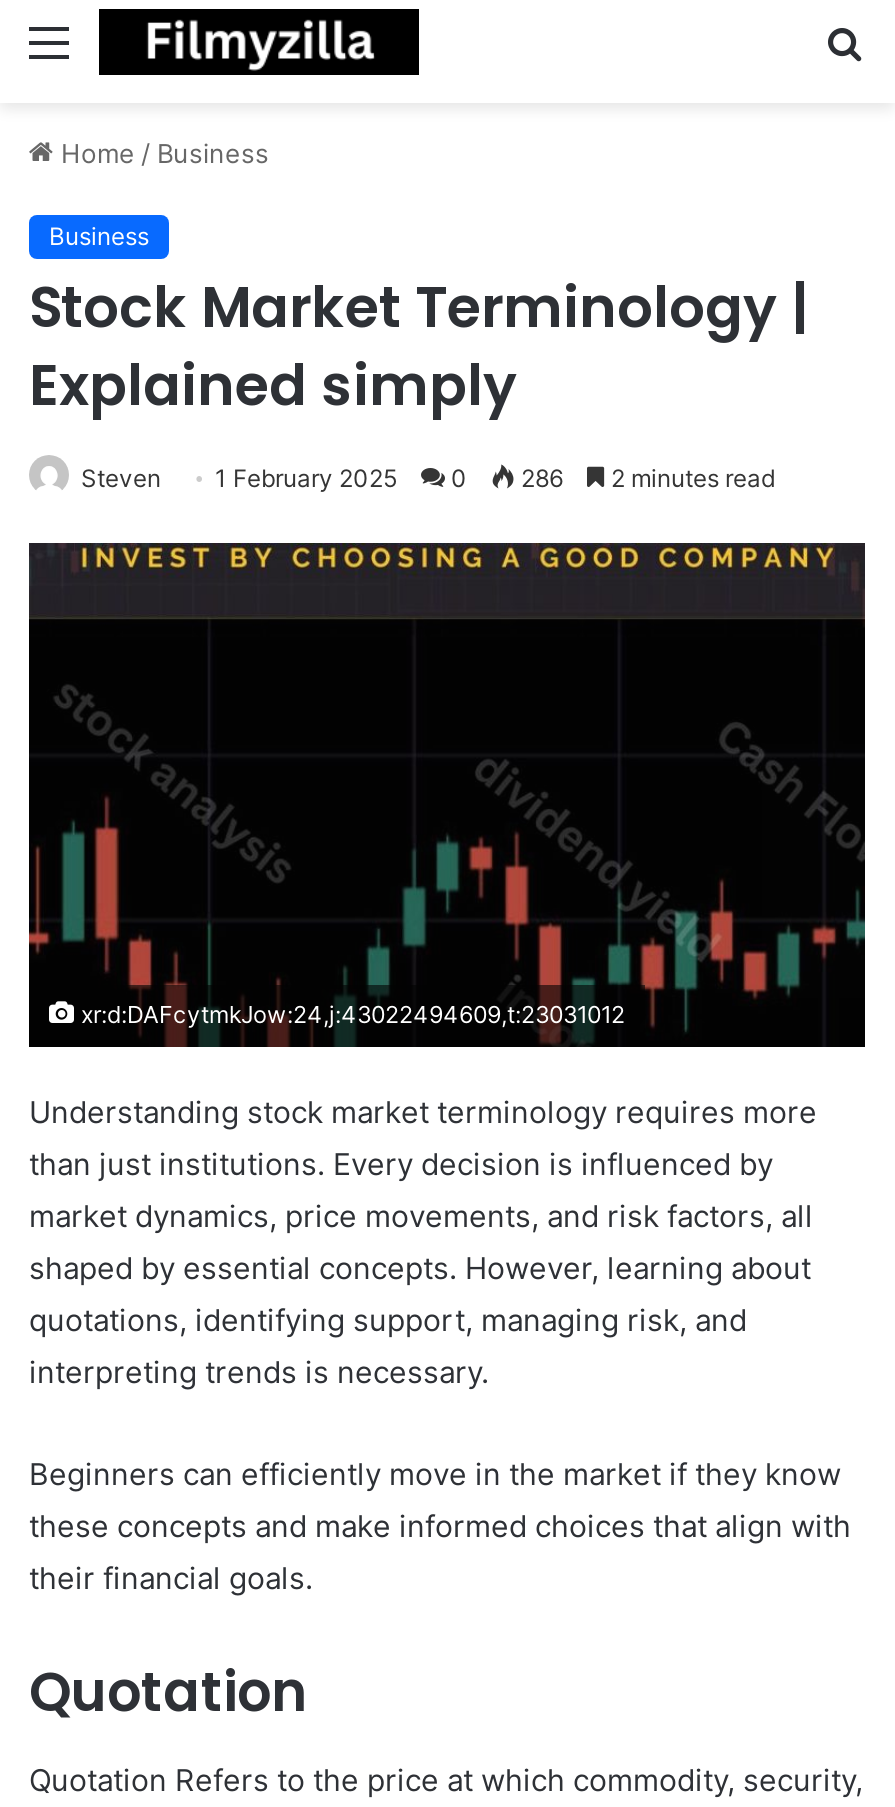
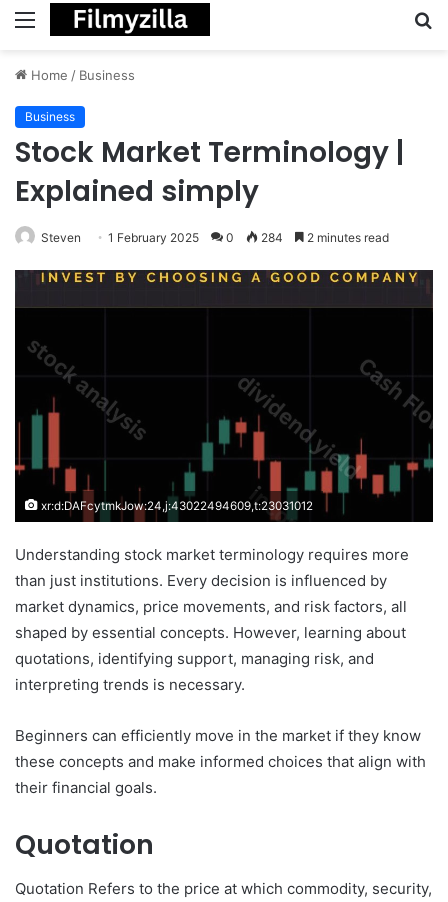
[81,463,775,493] Steven 1 February 2025 0 286 2 minutes read -> [41,230,389,245] Steven 1 February 2025 0 284 2 minutes read

